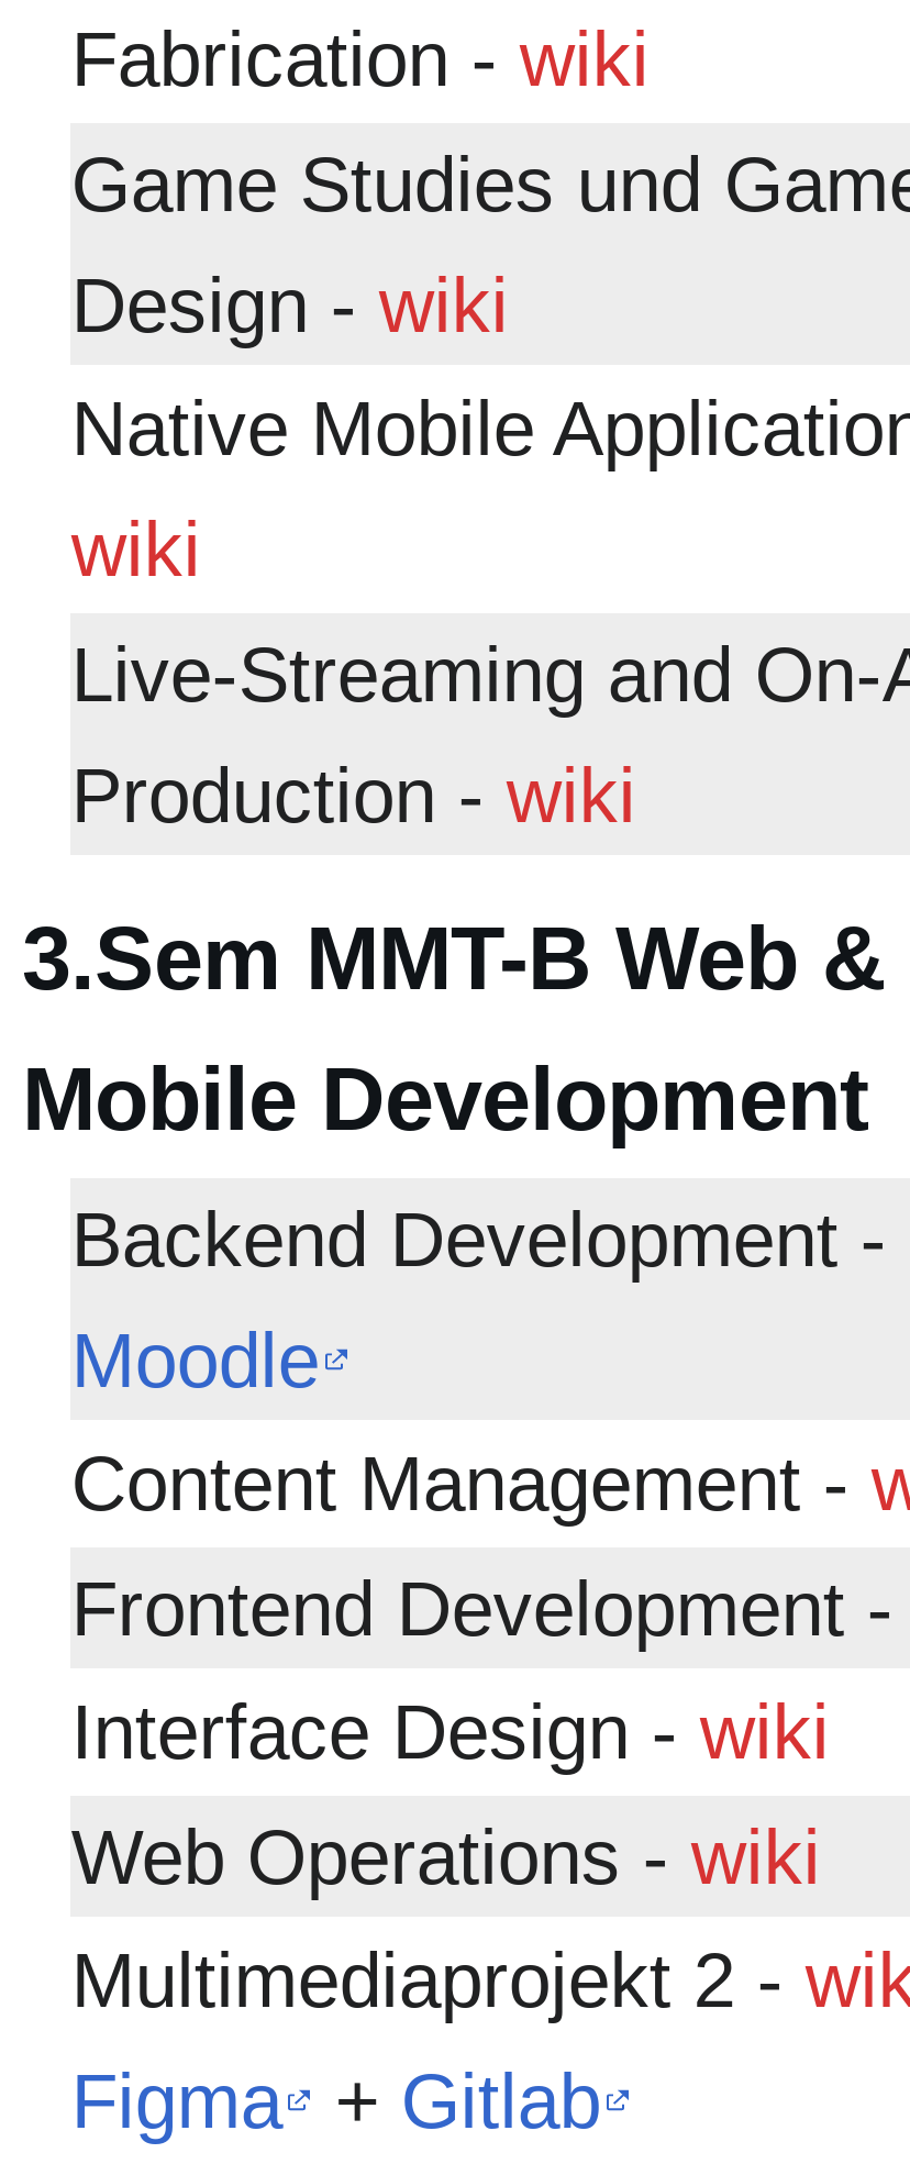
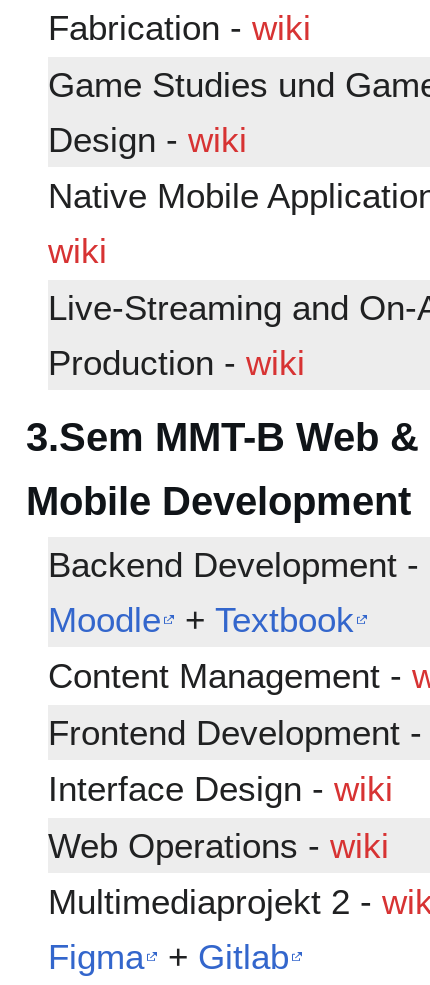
[71,1317,320,1403] Moodle -> [48,600,354,639] Moodle + Textbook

